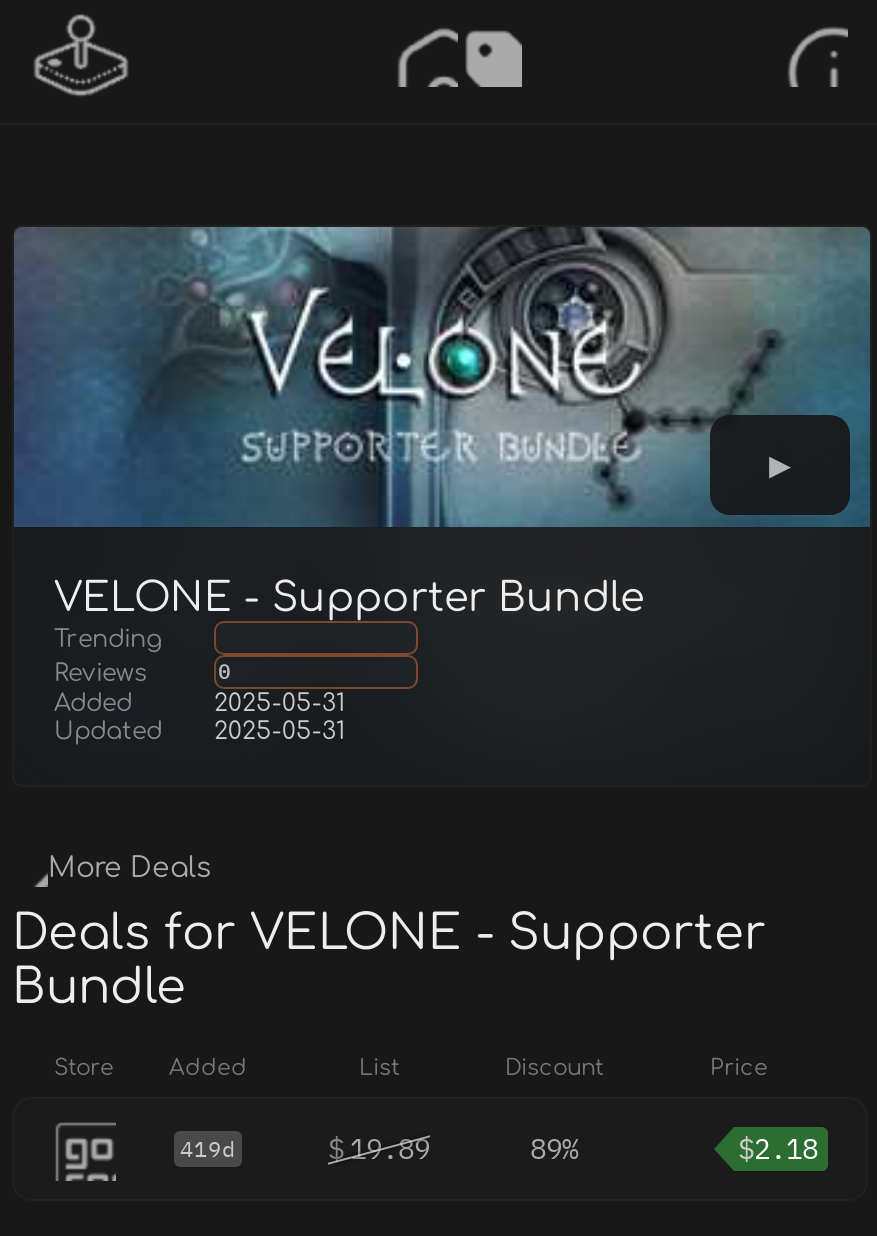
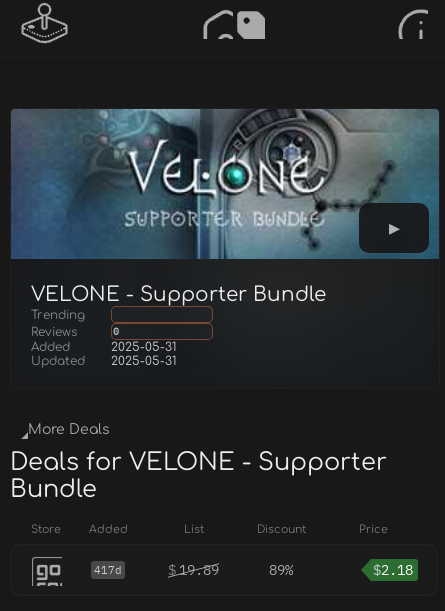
[180,1135,236,1163] 419d -> [94,563,122,577] 417d

